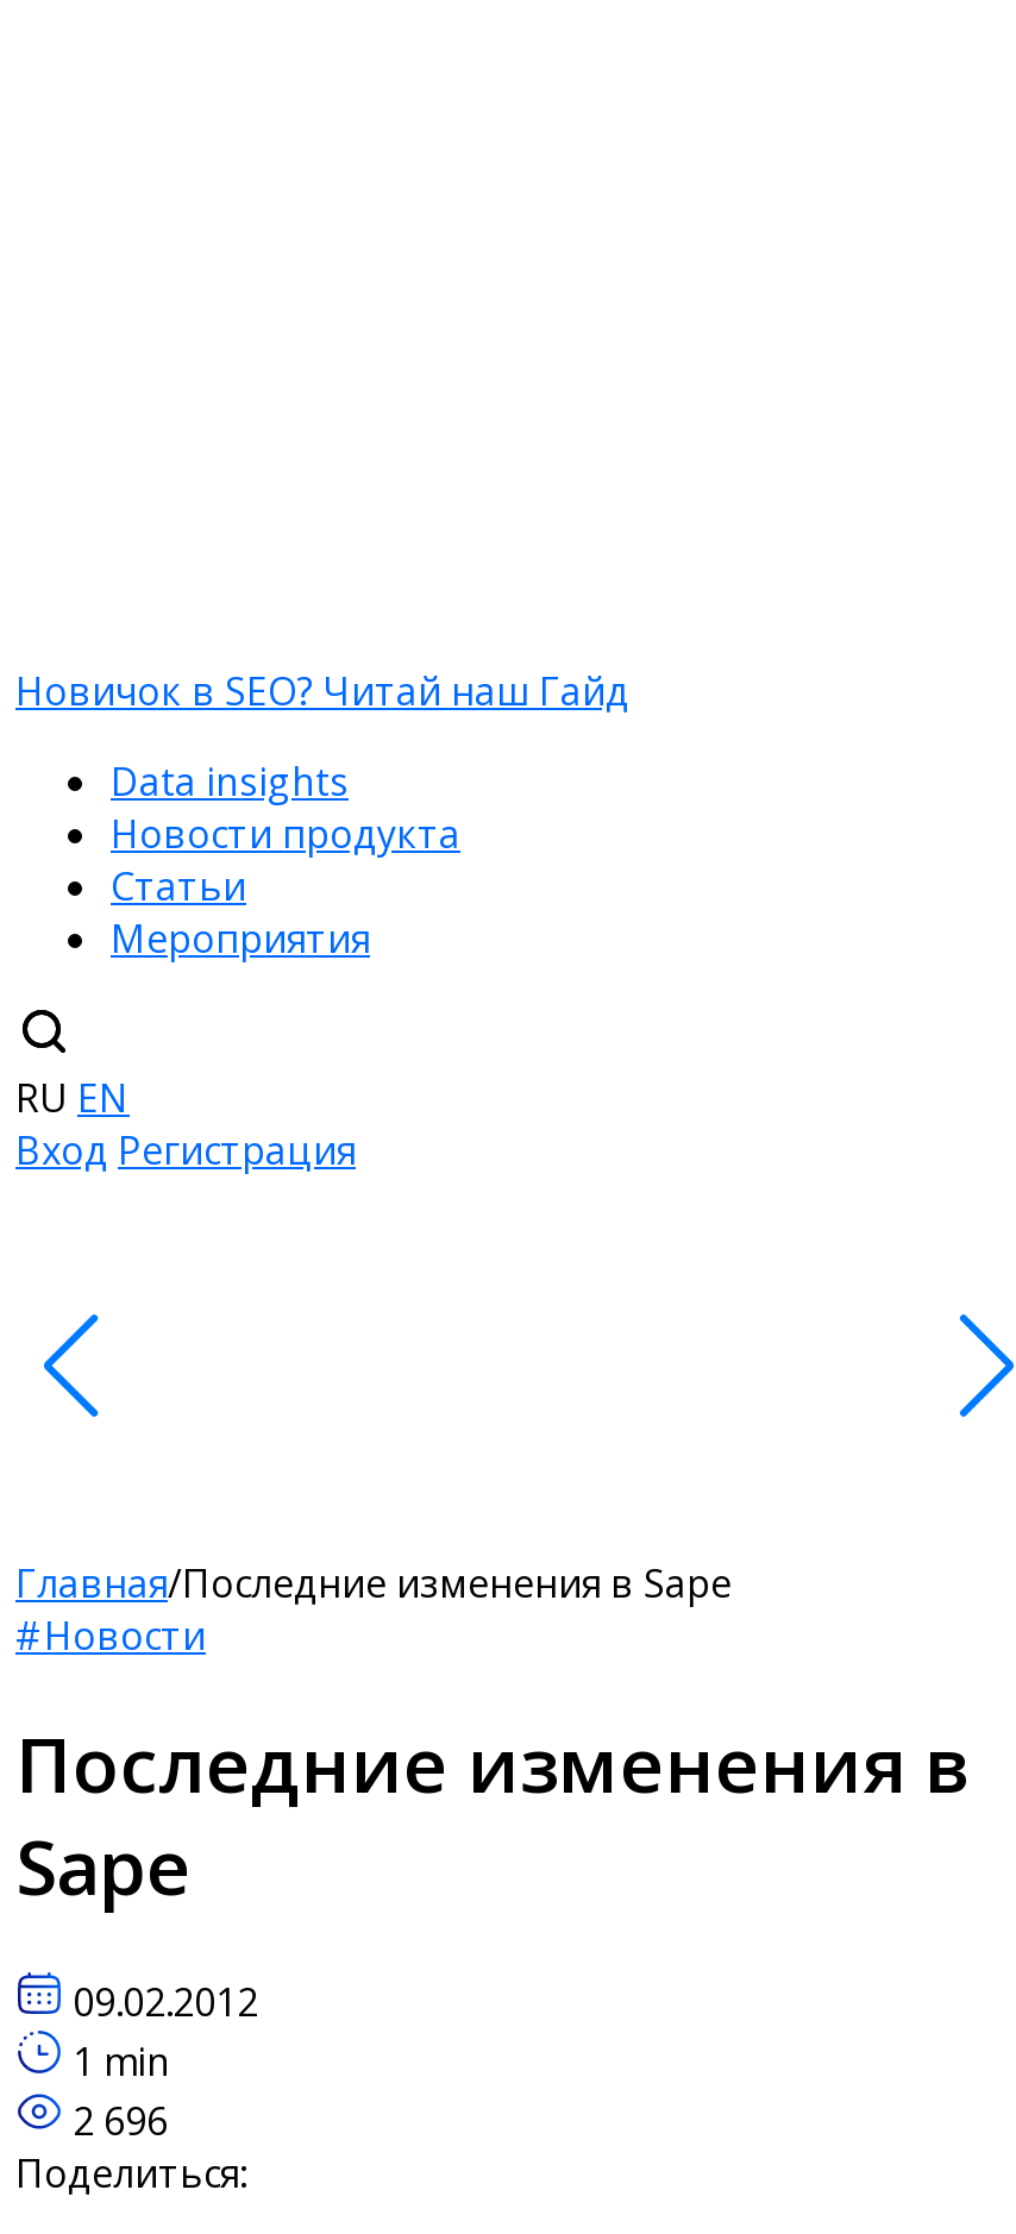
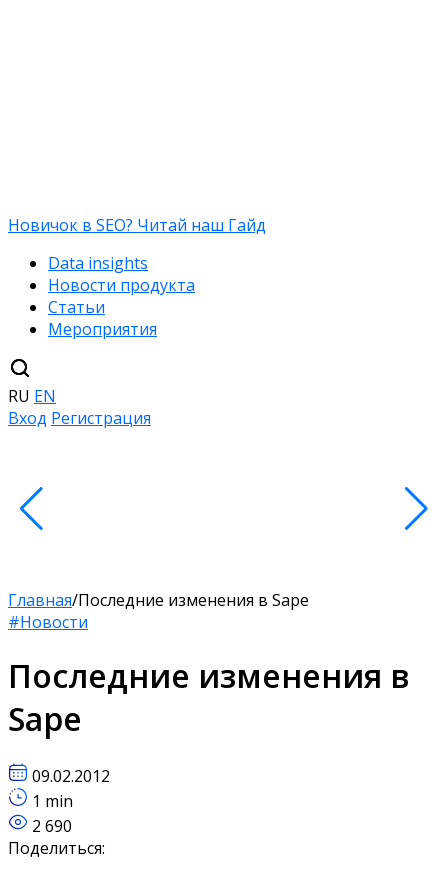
[63,2095,168,2147] 2 696 -> [28,815,72,837] 2 690

